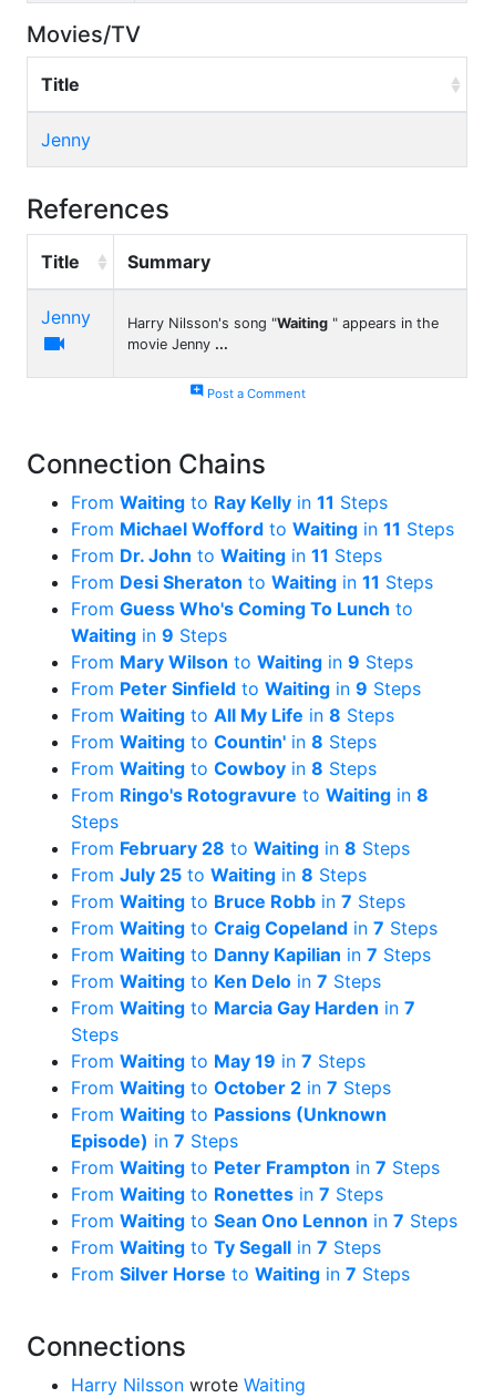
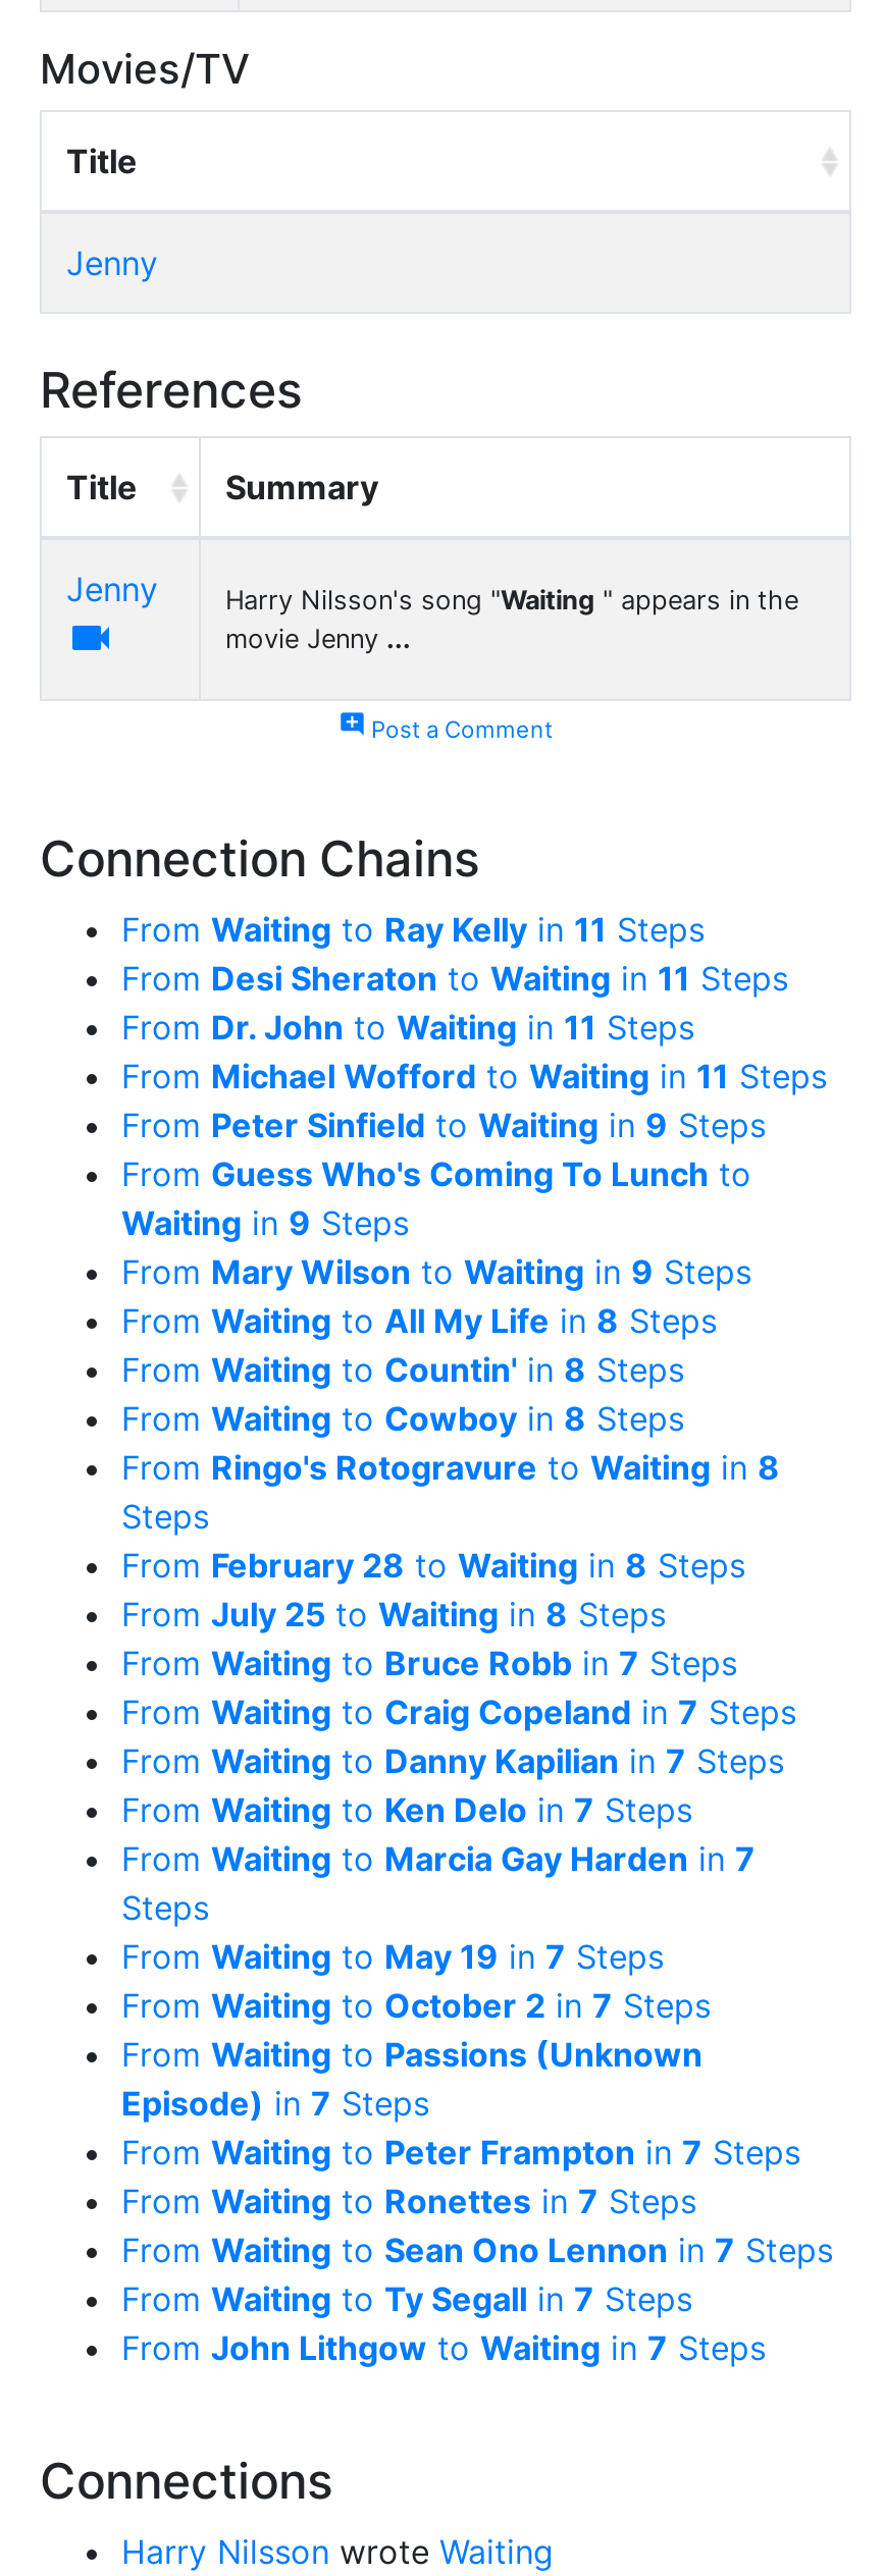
moved [71,518,454,540] -> [121,1056,827,1096]: From Michael Wofford to Waiting in 11 Steps
moved [71,544,433,593] -> [121,958,788,1048]: From Dr. John to Waiting in 11 Steps | From Desi Sheraton to Waiting in 11 Steps
moved [71,598,413,673] -> [121,1153,751,1292]: From Guess Who's Coming To Lunch to | Waiting in 9 Steps | From Mary Wilson to Waiting in 9 Steps
moved [71,677,421,700] -> [121,1105,766,1145]: From Peter Sinfield to Waiting in 9 Steps
[71,1263,410,1285] From Silver Horse to Waiting in 7 Steps -> [121,2327,766,2368] From John Lithgow to Waiting in 7 Steps

